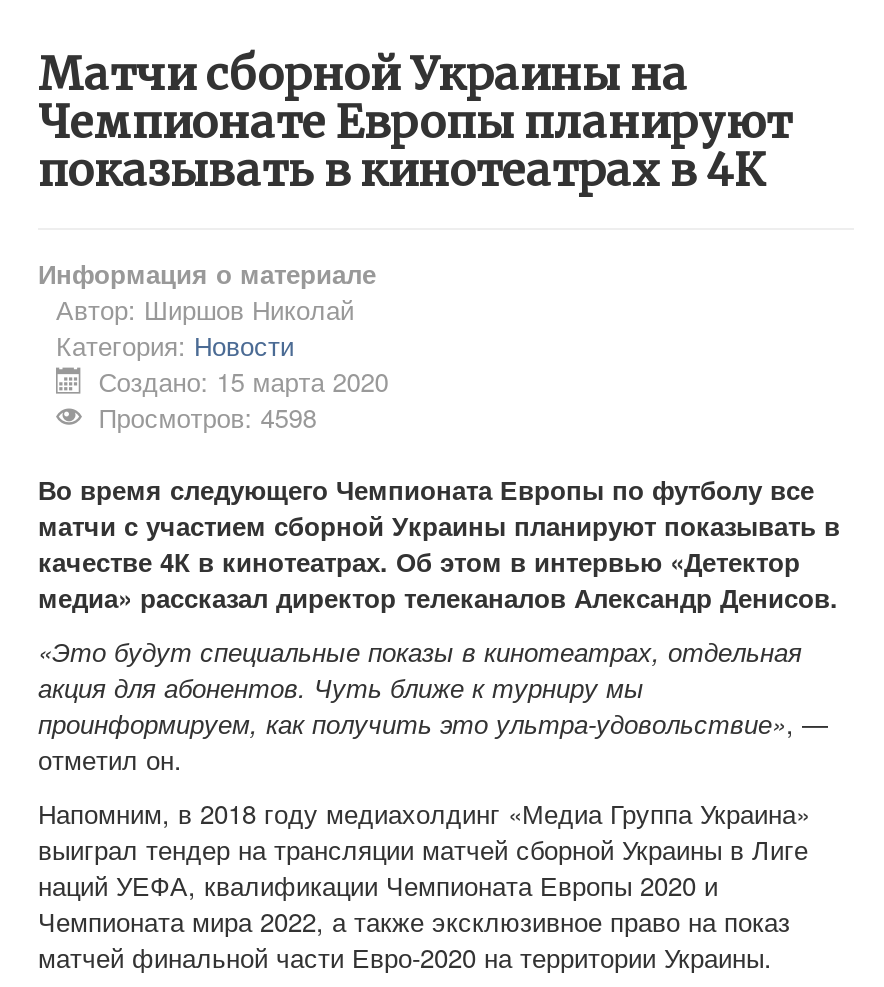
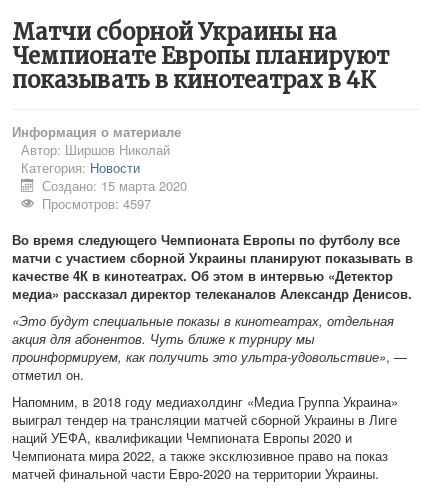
[98,398,316,436] Просмотров: 4598 -> [42,194,151,213] Просмотров: 4597

